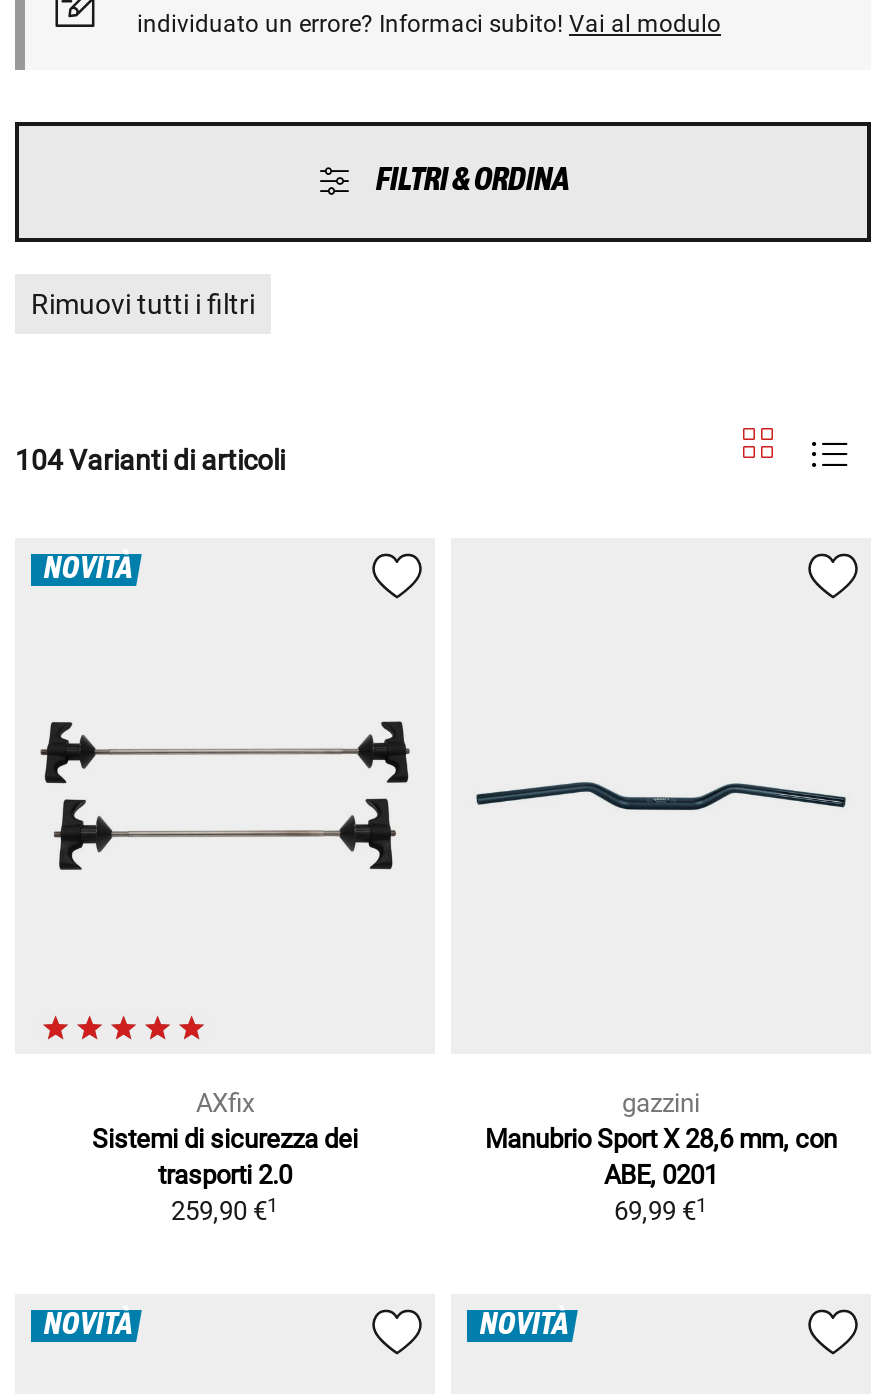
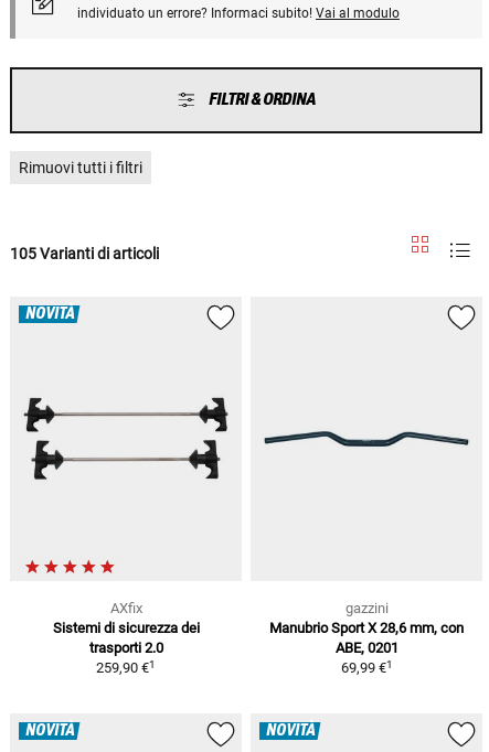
[15,444,285,476] 104 Varianti di articoli -> [10,245,159,262] 105 Varianti di articoli

